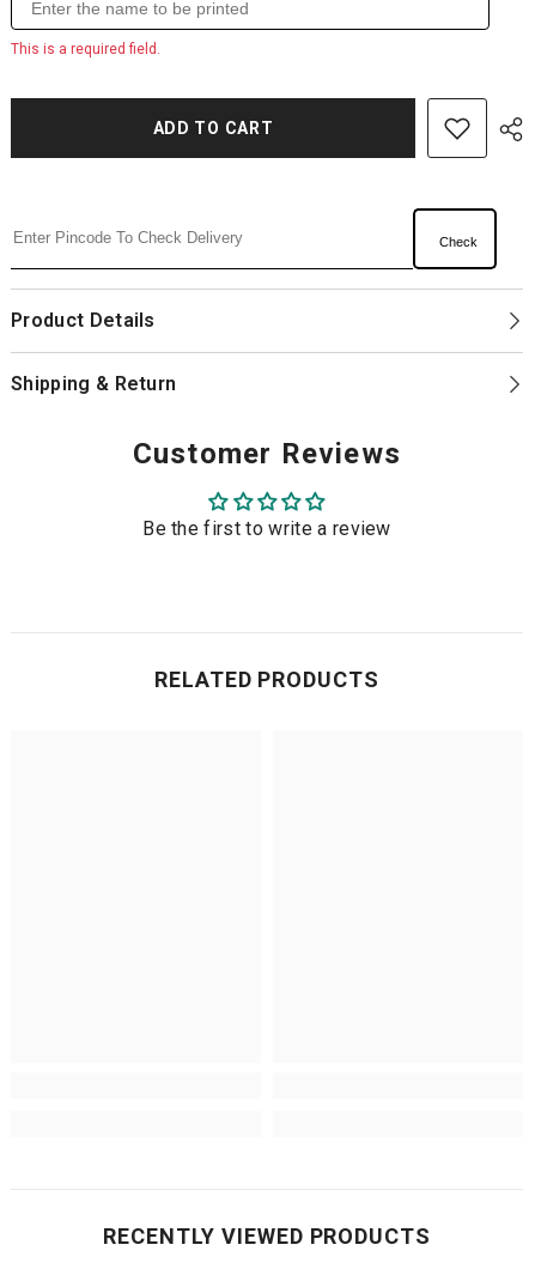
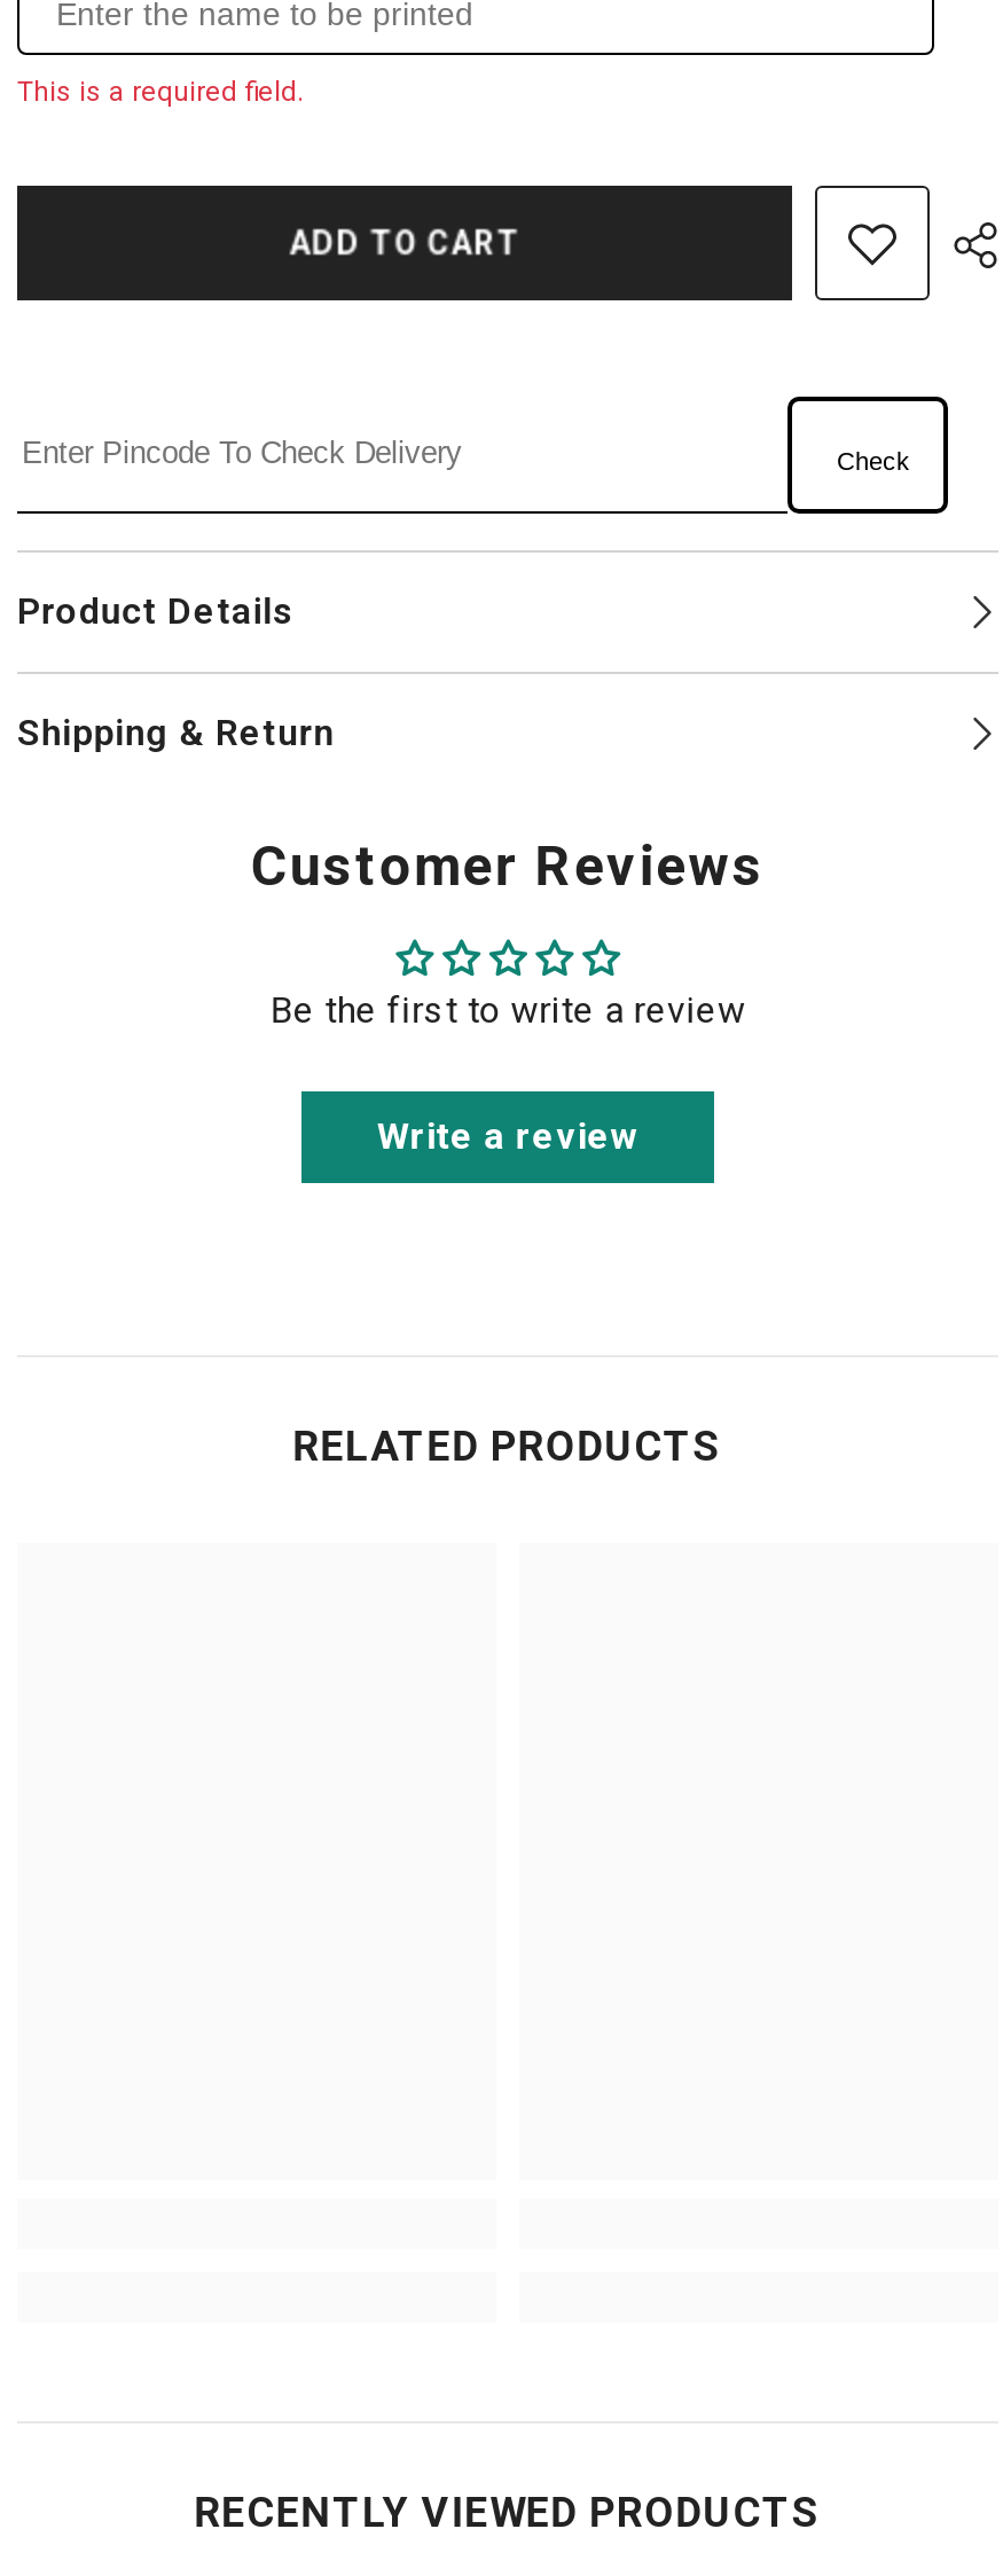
none -> [377,1114,639,1157] Write a review

